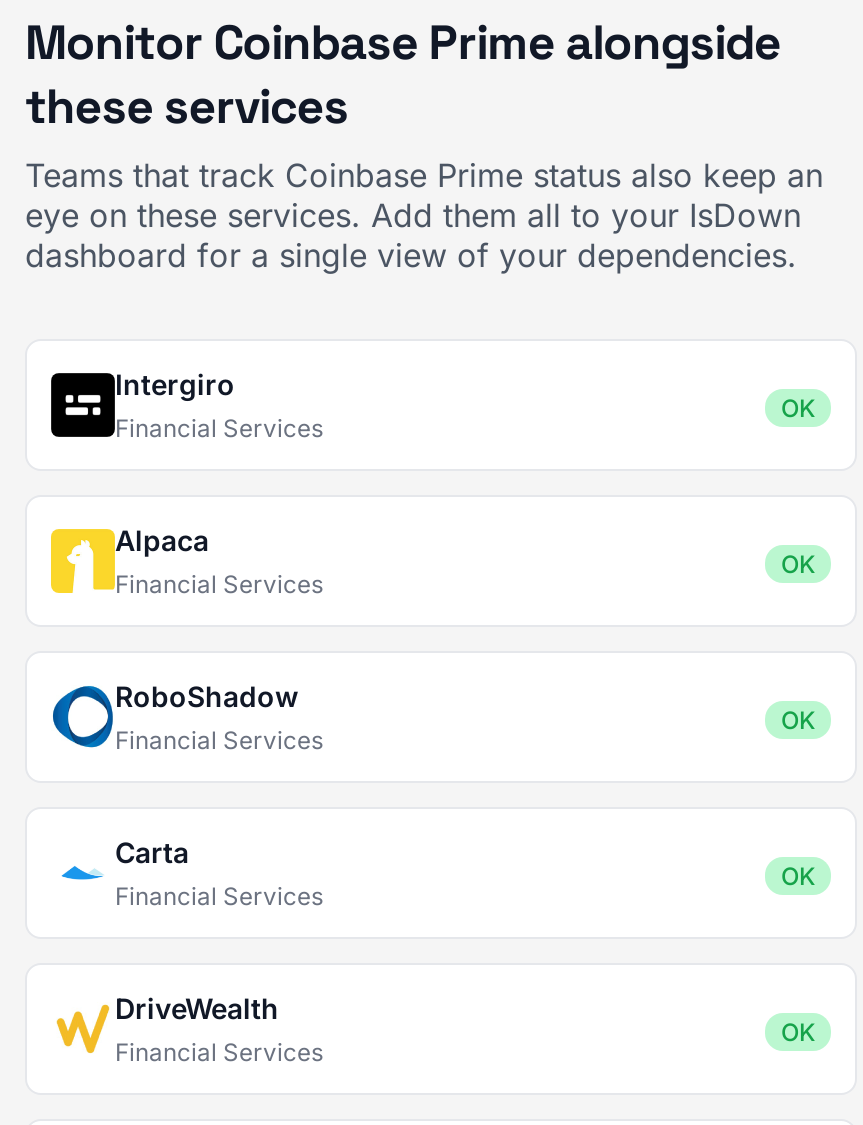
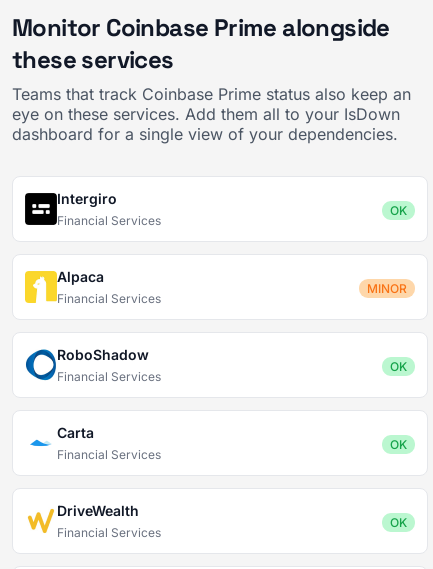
[781,549,815,579] OK -> [367,281,407,296] MINOR

